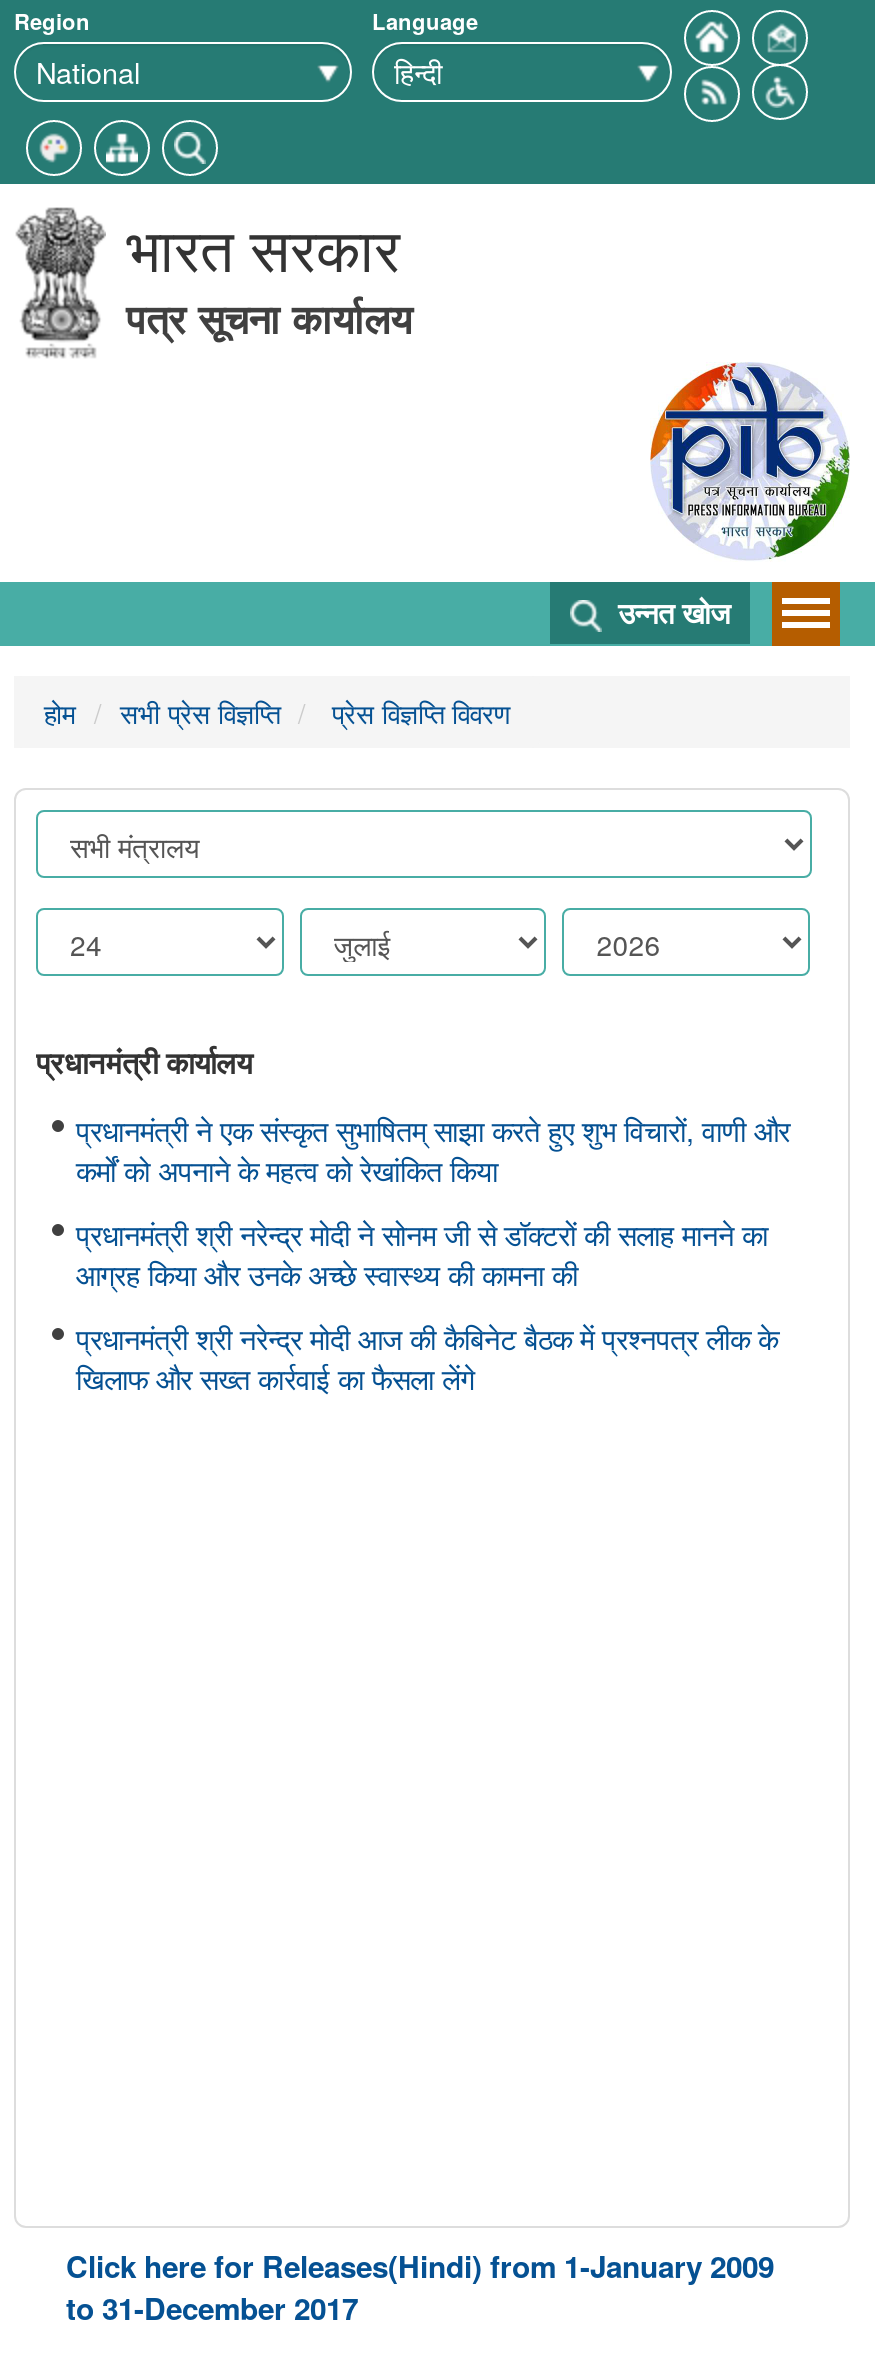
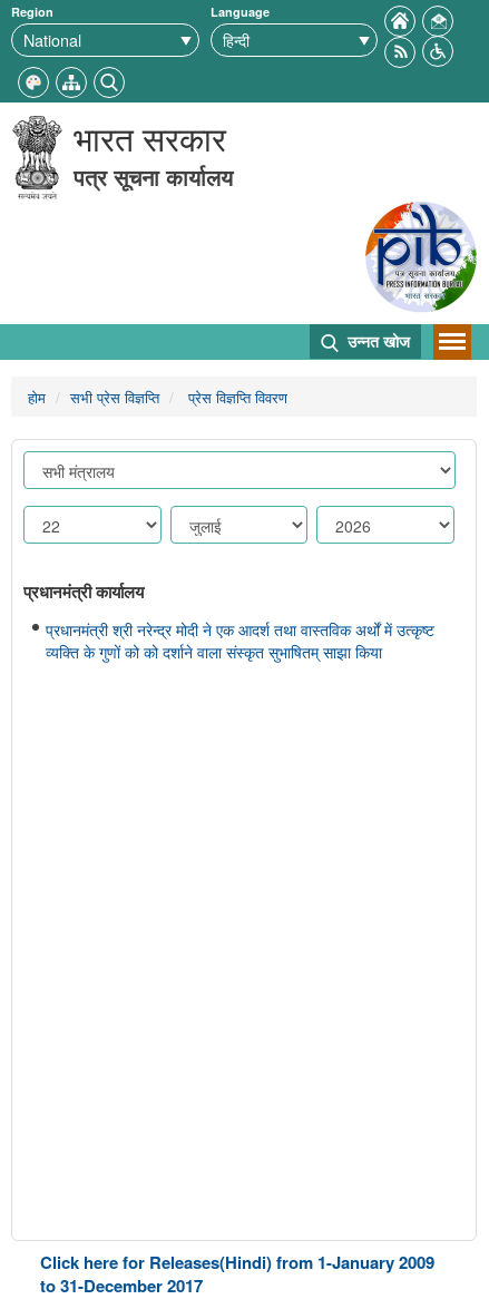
[76,1108,790,1398] प्रधानमंत्री ने एक संस्कृत सुभाषितम् साझा करते हुए शुभ विचारों, वाणी और | कर्मों को अपनाने के महत्व को रेखांकित किया | प्रधानमंत्री श्री नरेन्द्र मोदी ने सोनम जी से डॉक्टरों की सलाह मानने का | आग्रह किया और उनके अच्छे स्वास्थ्य की कामना की | प्रधानमंत्री श्री नरेन्द्र मोदी आज की कैबिनेट बैठक में प्रश्नपत्र लीक के | खिलाफ और सख्त कार्रवाई का फैसला लेंगे -> [46,617,434,663] प्रधानमंत्री श्री नरेन्द्र मोदी ने एक आदर्श तथा वास्तविक अर्थों में उत्कृष्ट | व्यक्ति के गुणों को को दर्शाने वाला संस्कृत सुभाषितम् साझा किया

